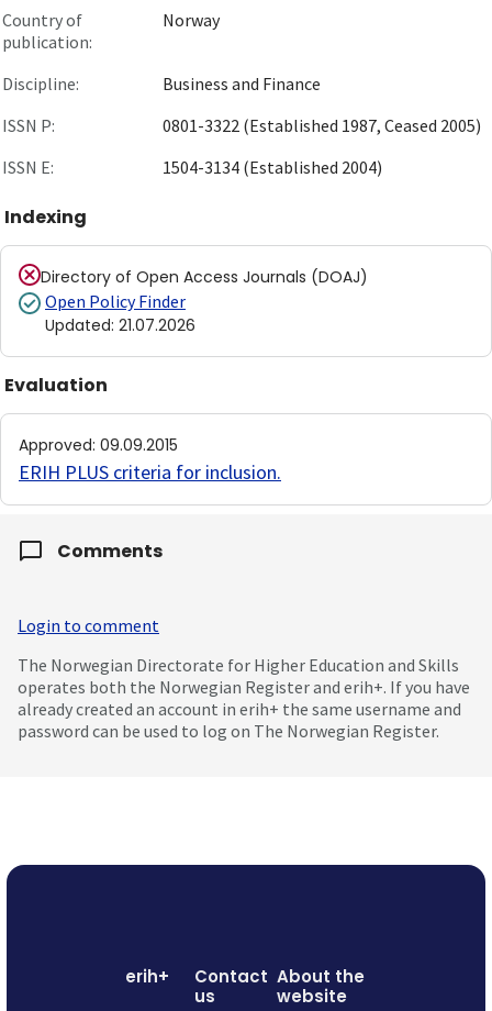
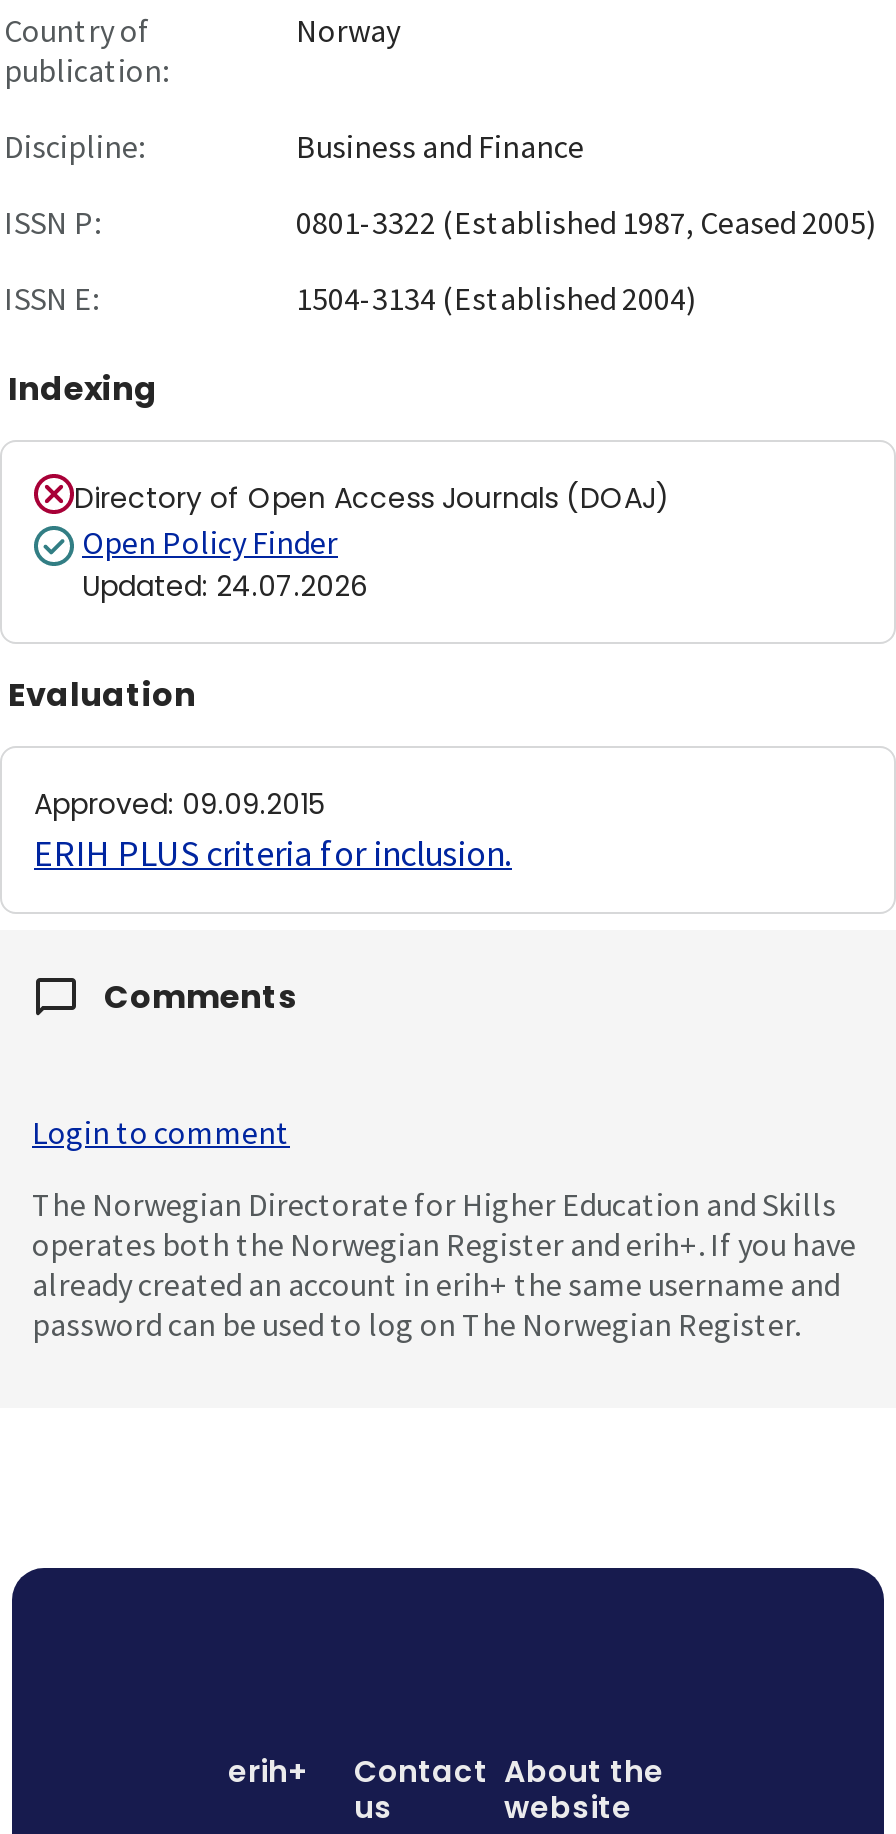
[45,315,195,336] Updated: 21.07.2026 -> [82,566,368,606] Updated: 24.07.2026

